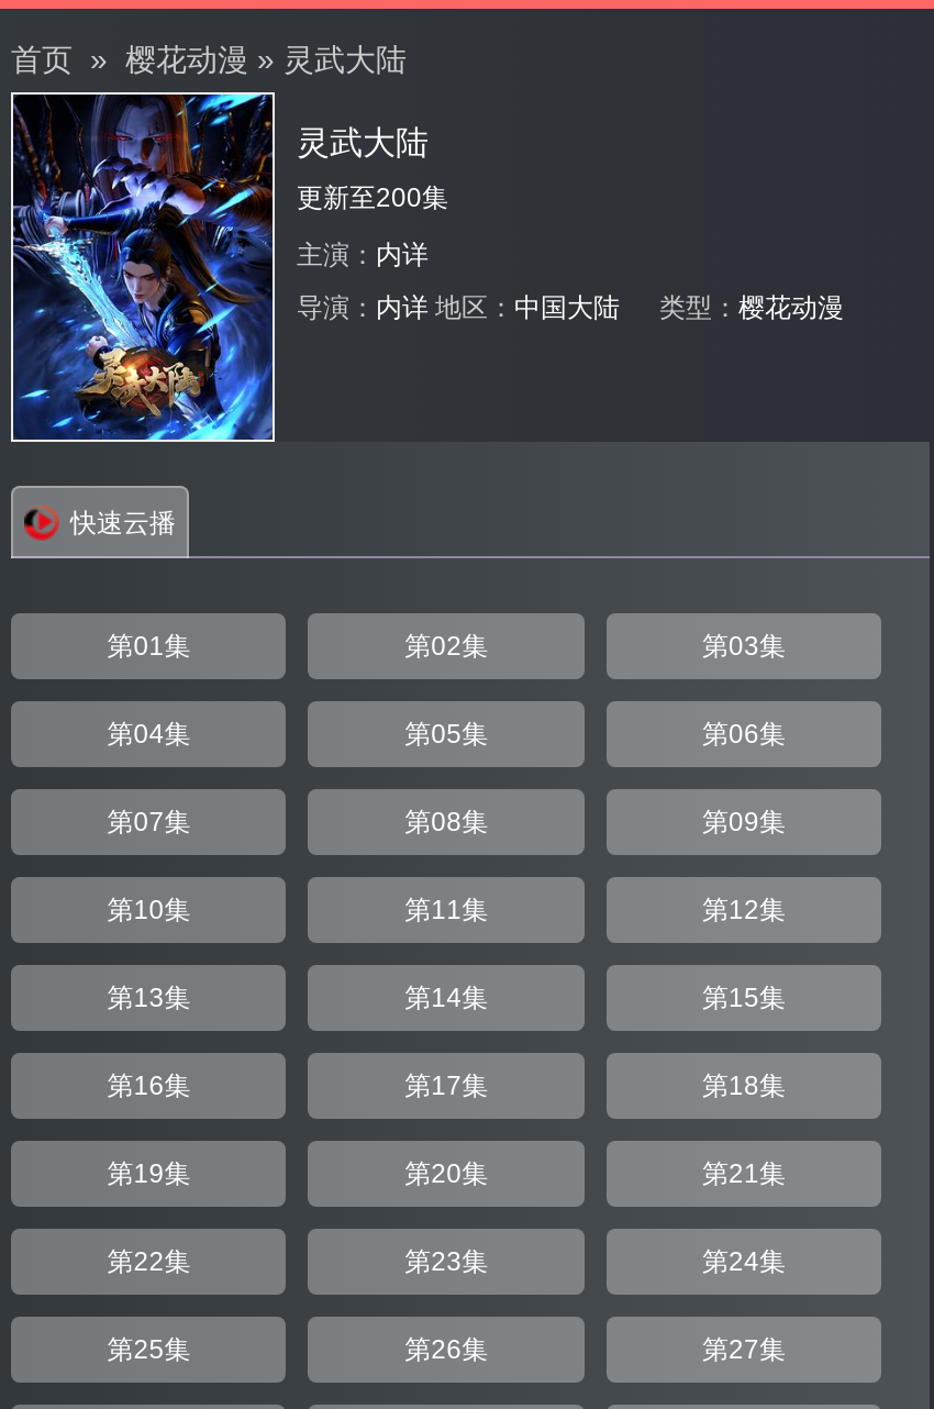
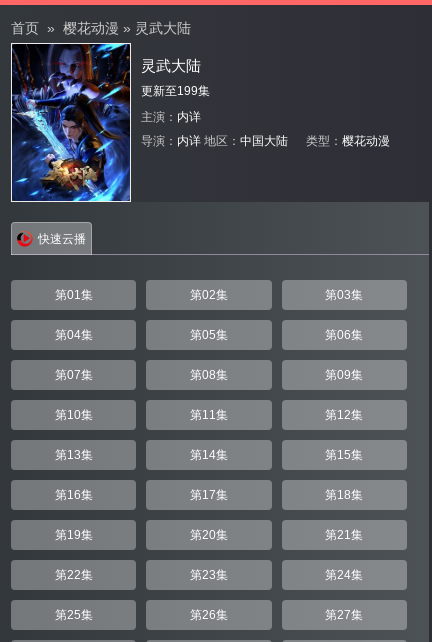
[297,182,448,213] 更新至200集 -> [141,84,210,98] 更新至199集

